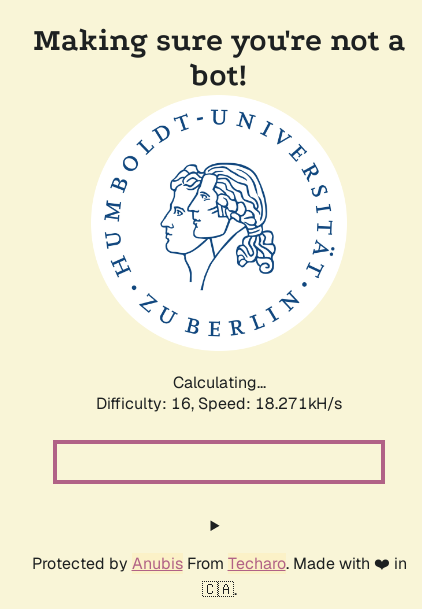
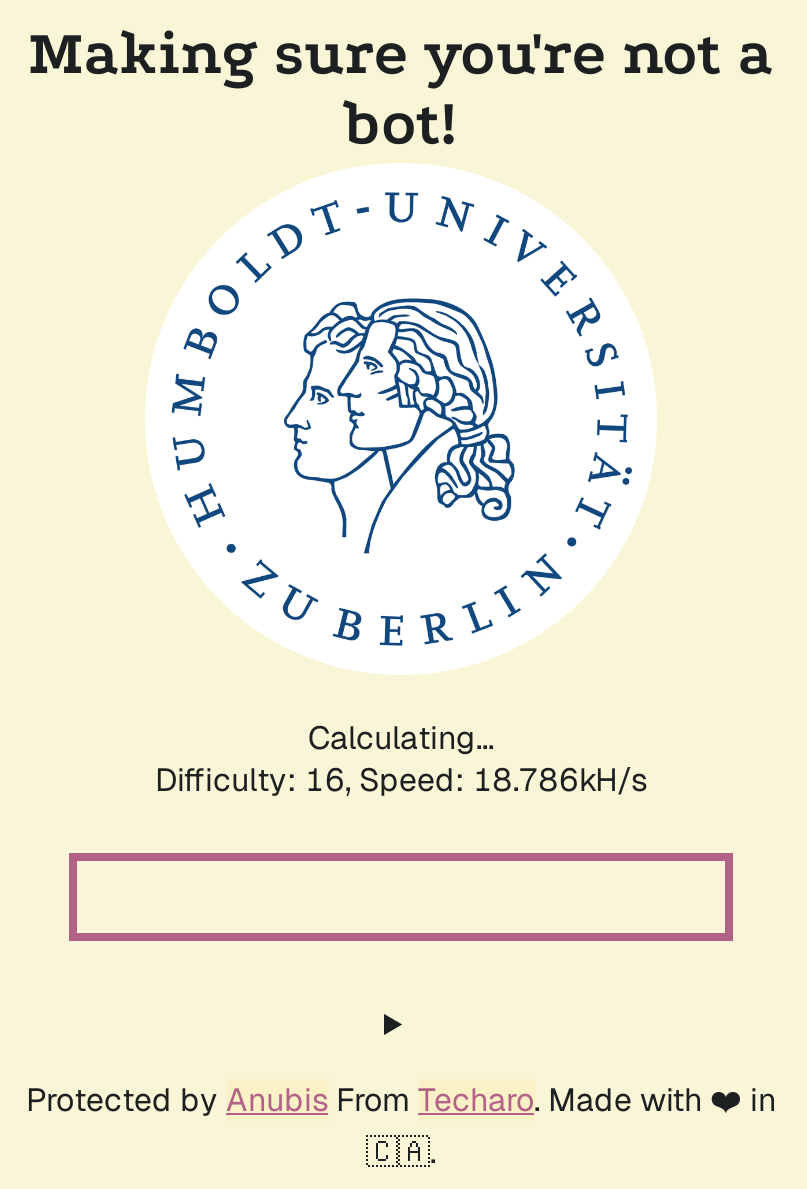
[96,393,342,414] Difficulty: 16, Speed: 18.271kH/s -> [155,759,647,801] Difficulty: 16, Speed: 18.786kH/s

